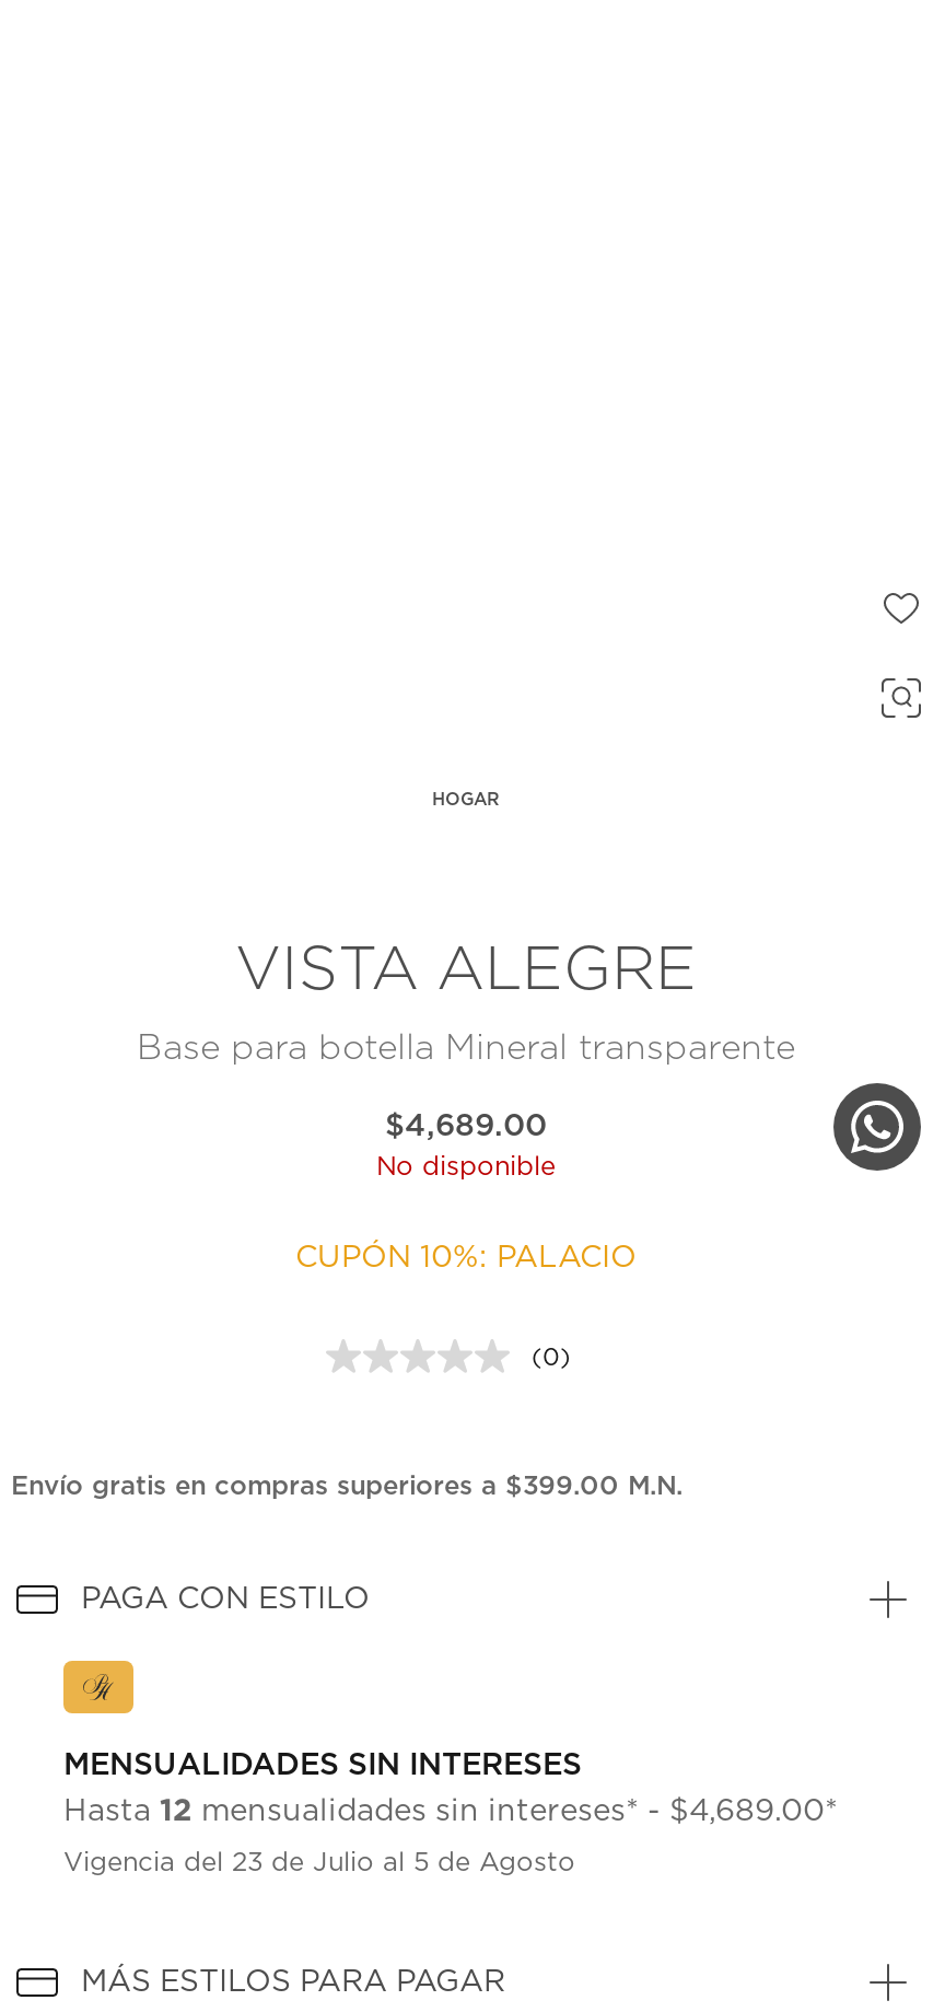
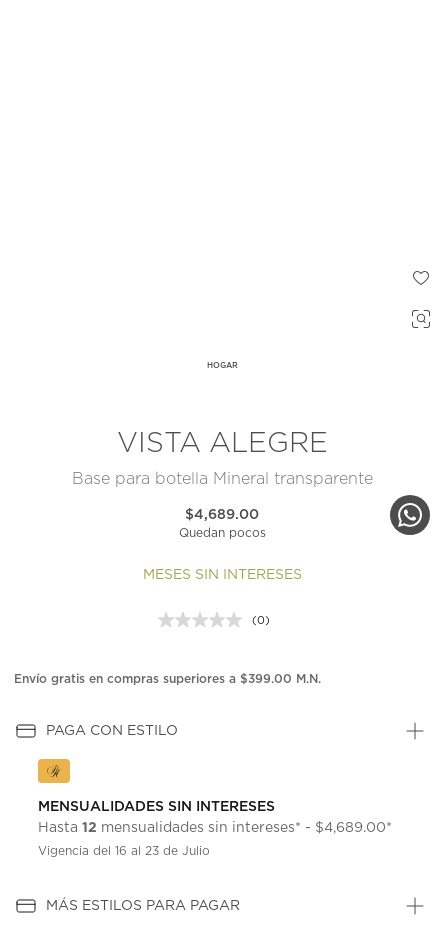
[376,1154,556,1180] No disponible -> [178,527,265,539] Quedan pocos
[295,1244,637,1274] CUPÓN 10%: PALACIO -> [142,568,301,582] MESES SIN INTERESES
[63,1850,575,1876] Vigencia del 23 de Julio al 5 de Agosto -> [38,845,210,857] Vigencia del 16 al 23 de Julio

